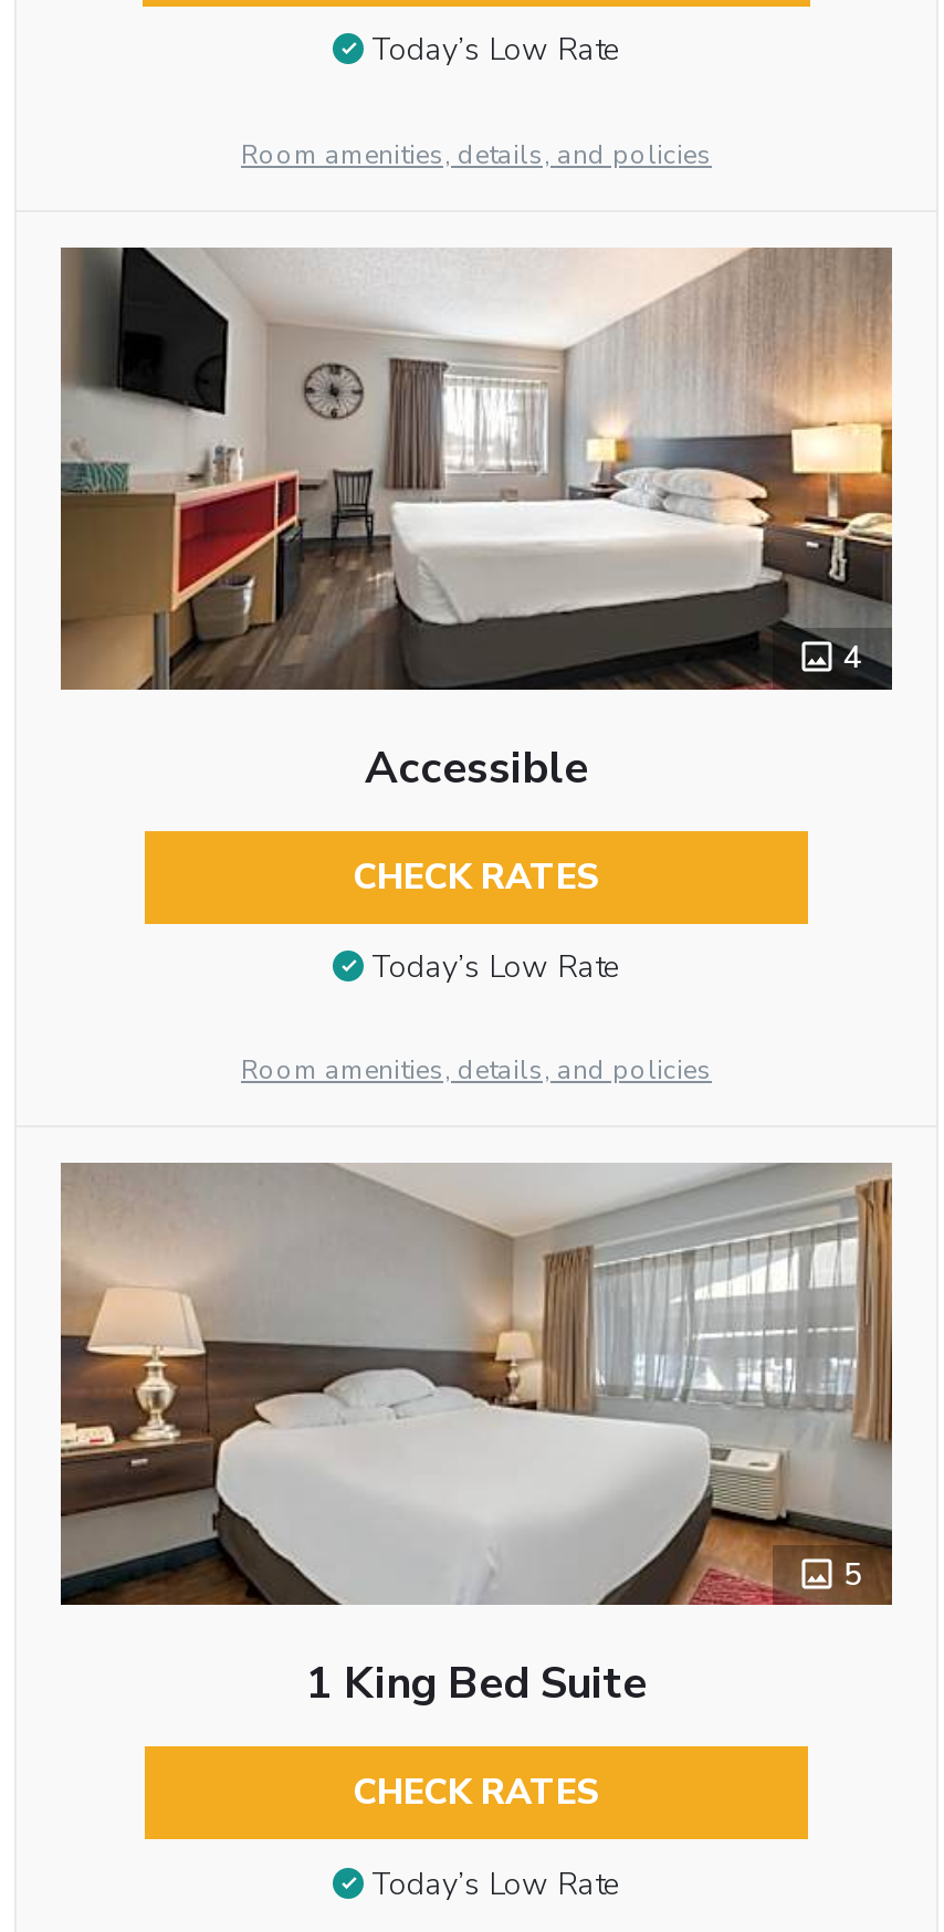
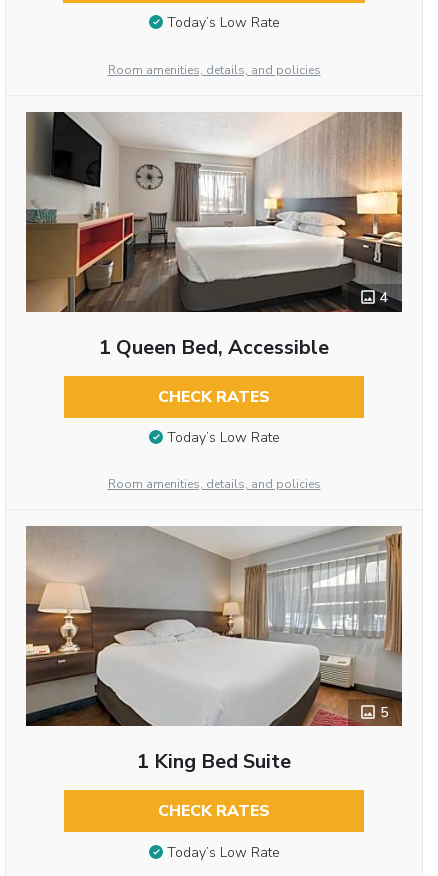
[365,738,588,797] Accessible -> [99,334,329,361] 1 Queen Bed, Accessible

